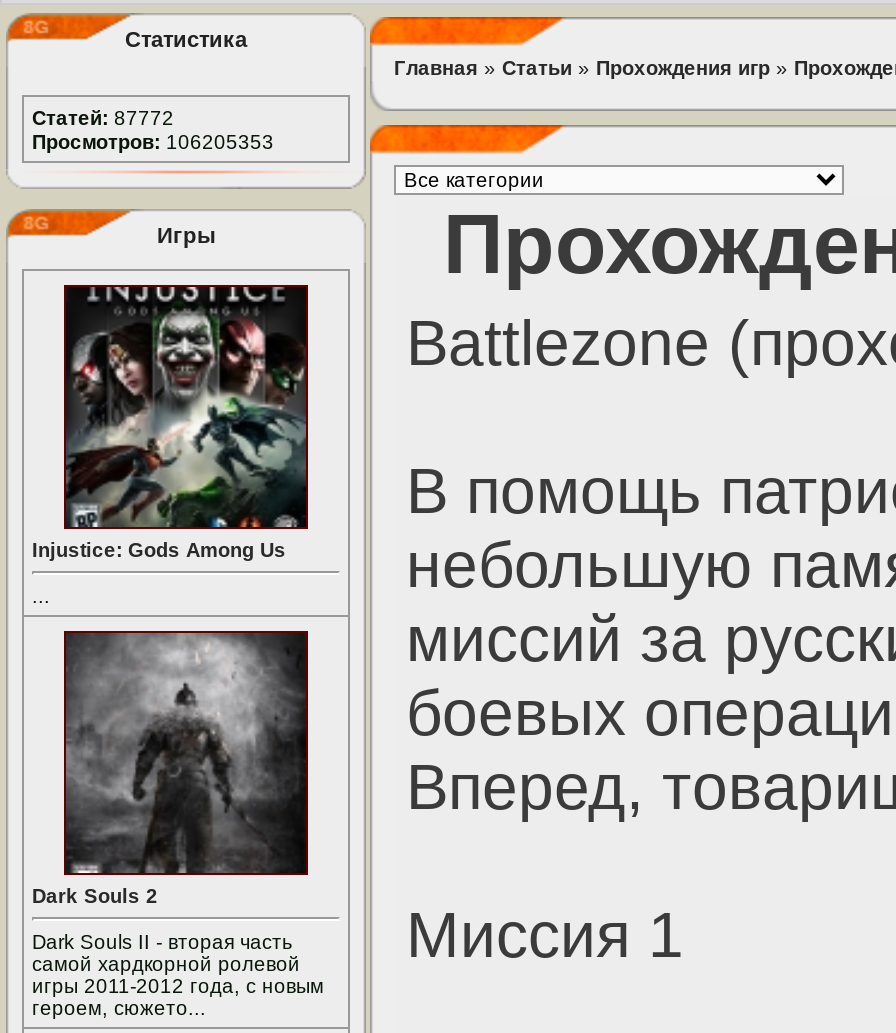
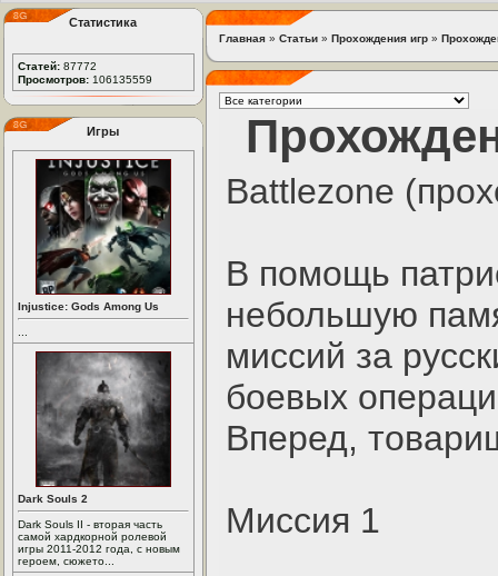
[32,131,274,153] Просмотров: 106205353 -> [18,73,152,86] Просмотров: 106135559

